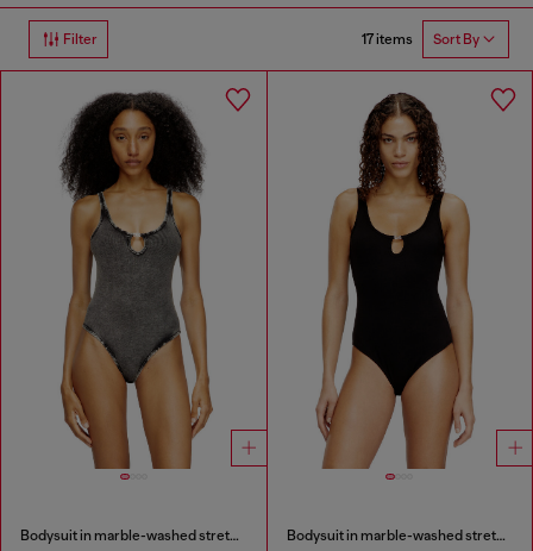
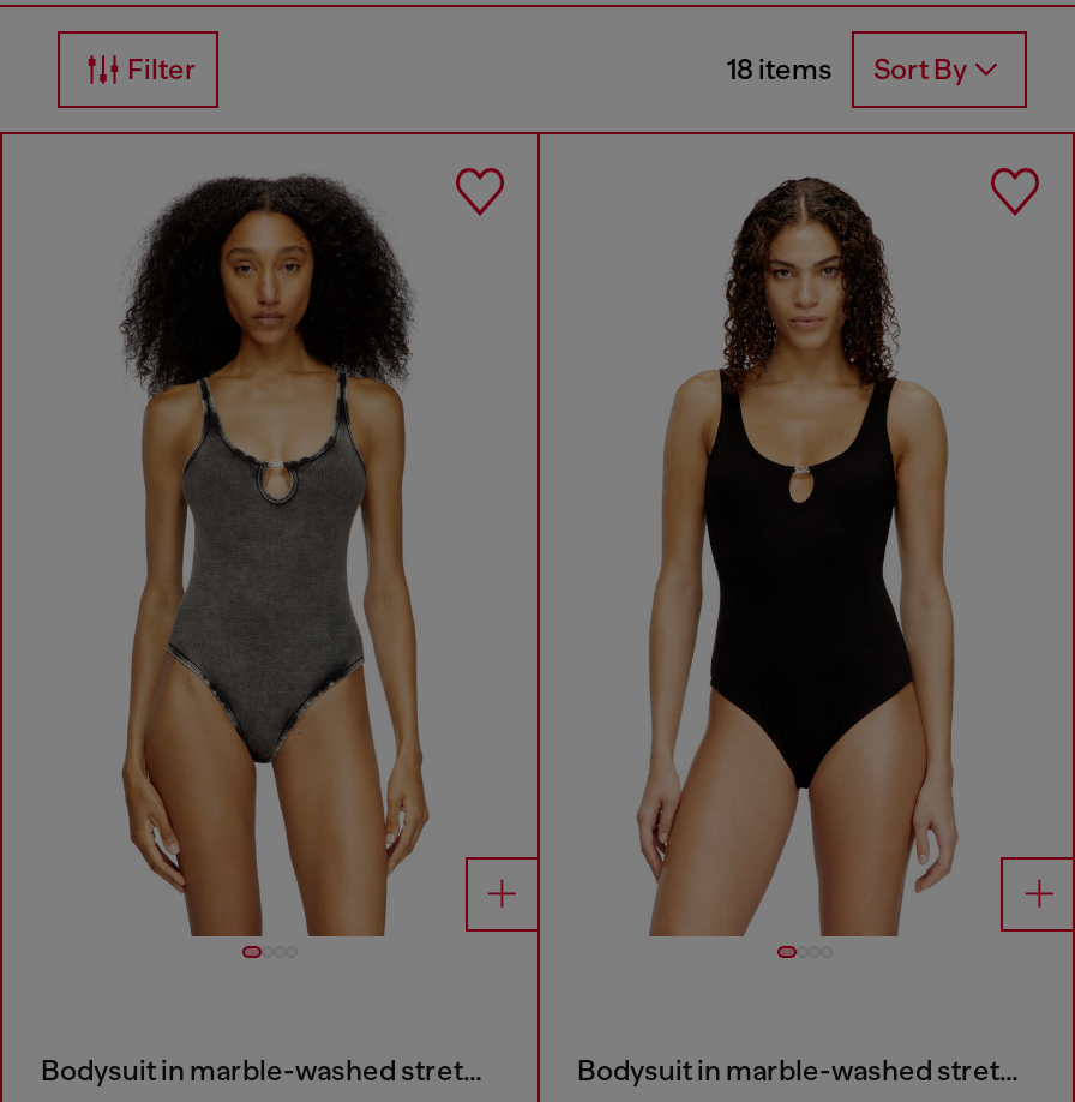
[362,31,479,48] 17 items Sort By -> [727,53,967,87] 18 items Sort By

